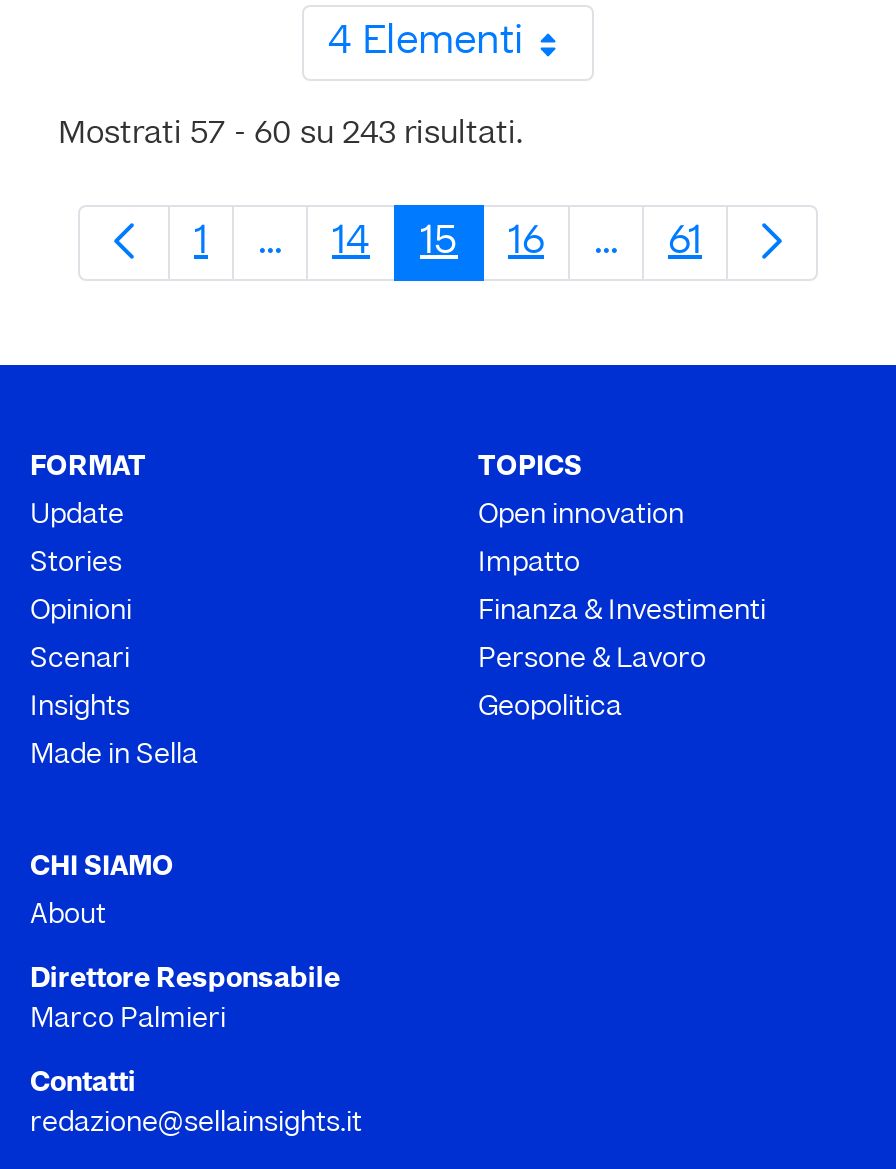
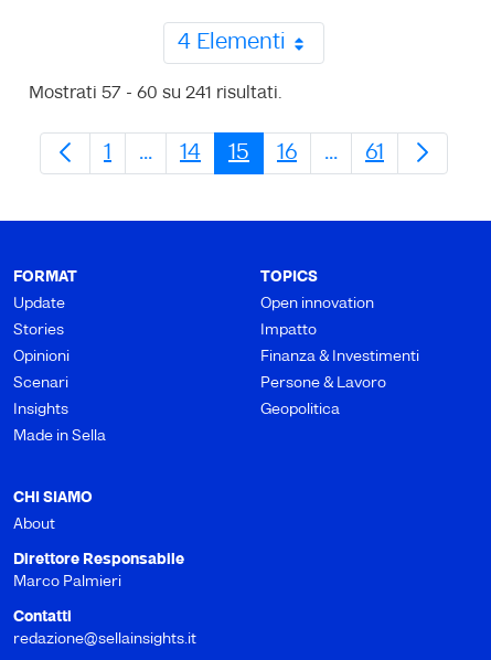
[58,119,524,151] Mostrati 57 - 60 su 243 risultati. -> [29,85,282,103] Mostrati 57 - 60 su 241 risultati.

